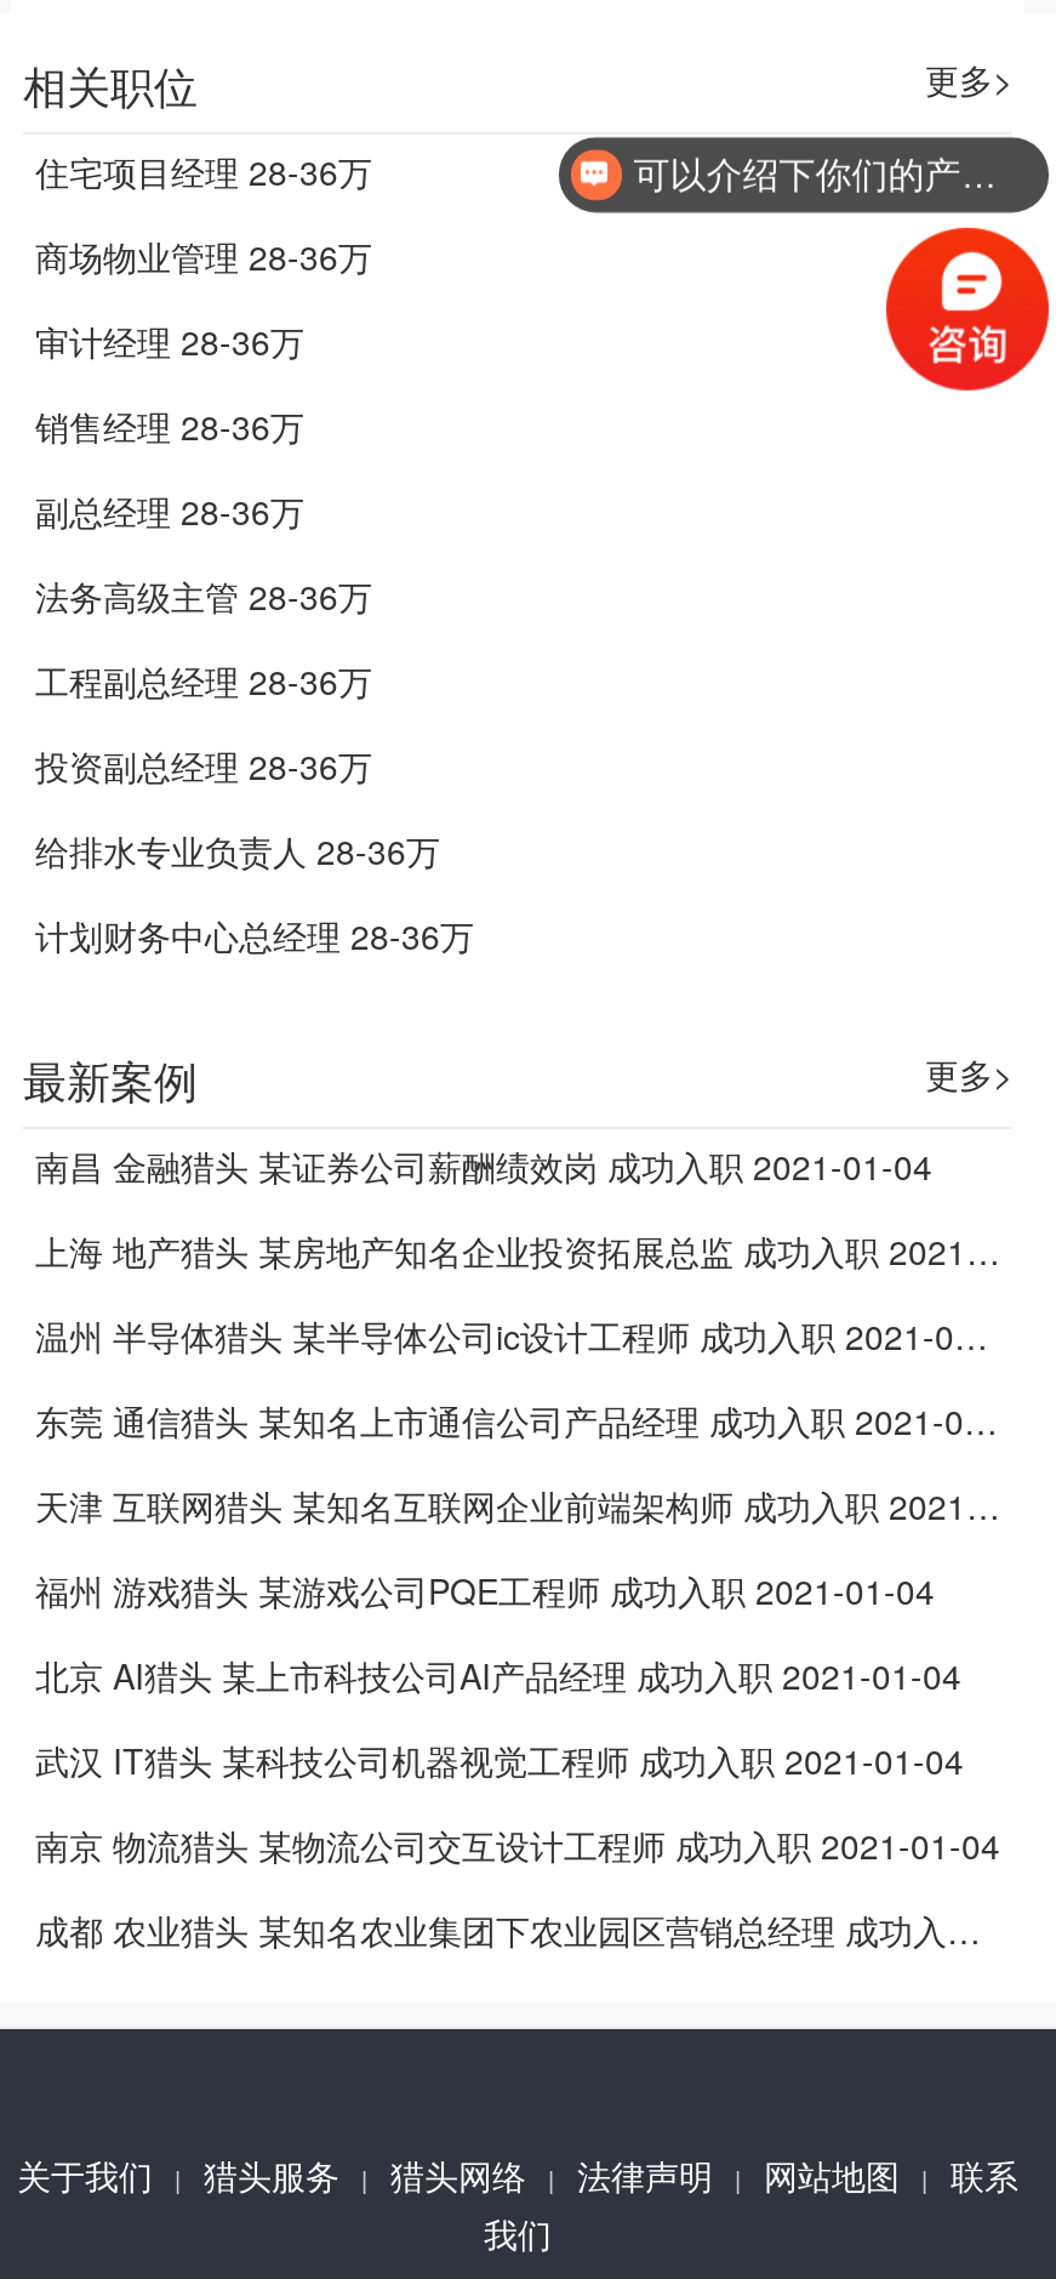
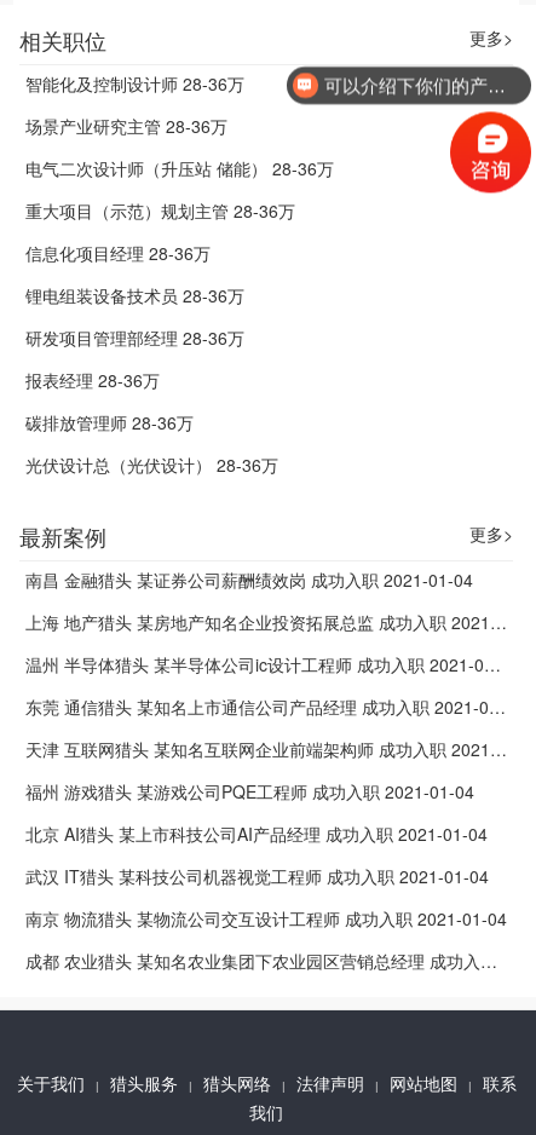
[35,147,372,195] 住宅项目经理 28-36万 -> [25,71,244,95] 智能化及控制设计师 28-36万
[35,231,372,280] 商场物业管理 28-36万 -> [25,114,227,138] 场景产业研究主管 28-36万
[35,316,304,365] 审计经理 28-36万 -> [25,156,334,180] 电气二次设计师（升压站 储能） 28-36万
[35,401,304,450] 销售经理 28-36万 -> [25,198,295,223] 重大项目（示范）规划主管 28-36万
[35,486,304,535] 副总经理 28-36万 -> [25,241,211,265] 信息化项目经理 28-36万
[35,571,372,620] 法务高级主管 28-36万 -> [25,283,244,307] 锂电组装设备技术员 28-36万
[35,656,372,704] 工程副总经理 28-36万 -> [25,325,244,350] 研发项目管理部经理 28-36万
[35,741,372,789] 投资副总经理 28-36万 -> [25,368,160,392] 报表经理 28-36万
[35,826,440,874] 给排水专业负责人 28-36万 -> [25,410,194,434] 碳排放管理师 28-36万
[35,911,474,959] 计划财务中心总经理 28-36万 -> [25,452,278,477] 光伏设计总（光伏设计） 28-36万

